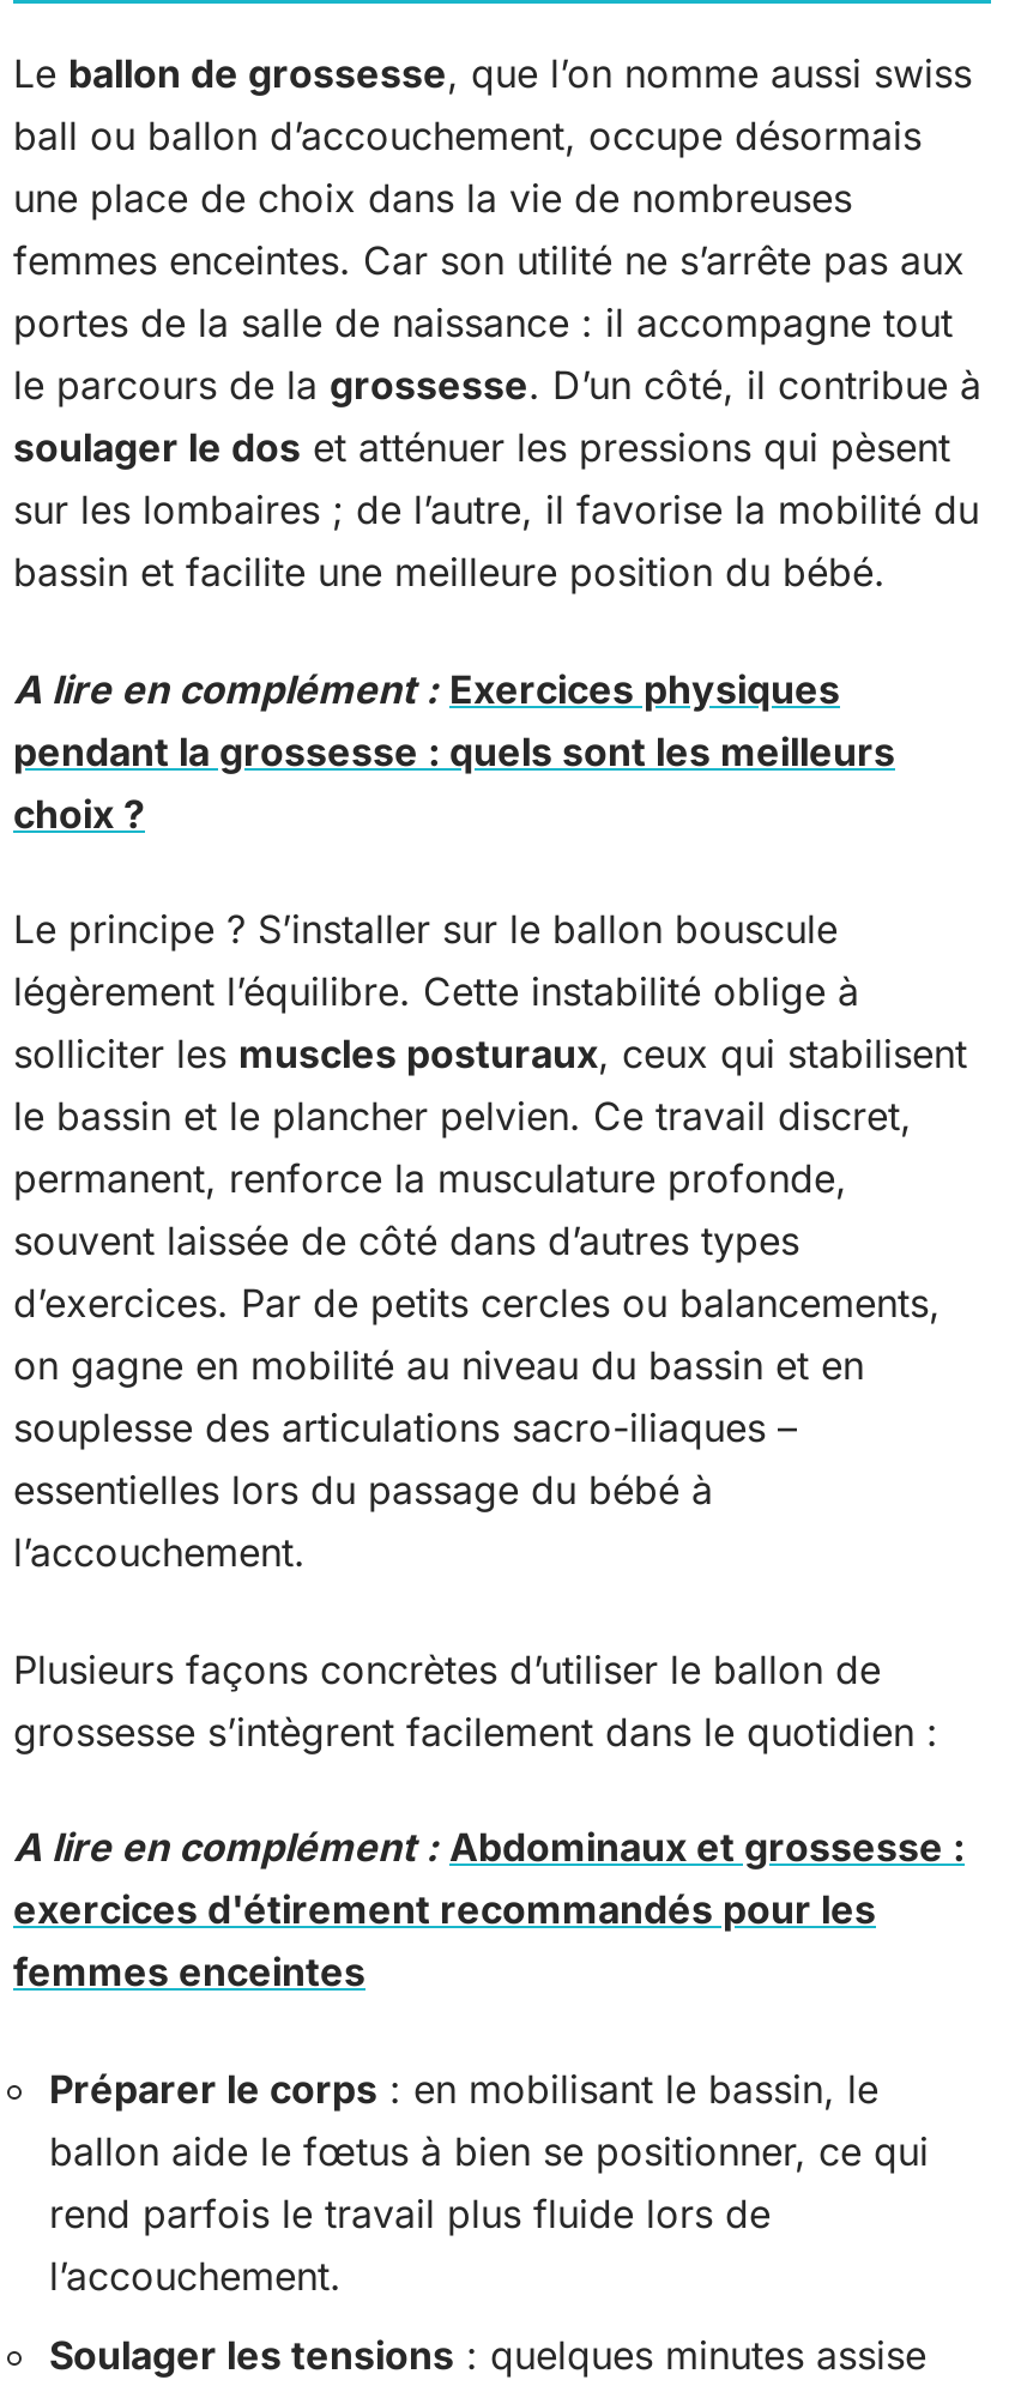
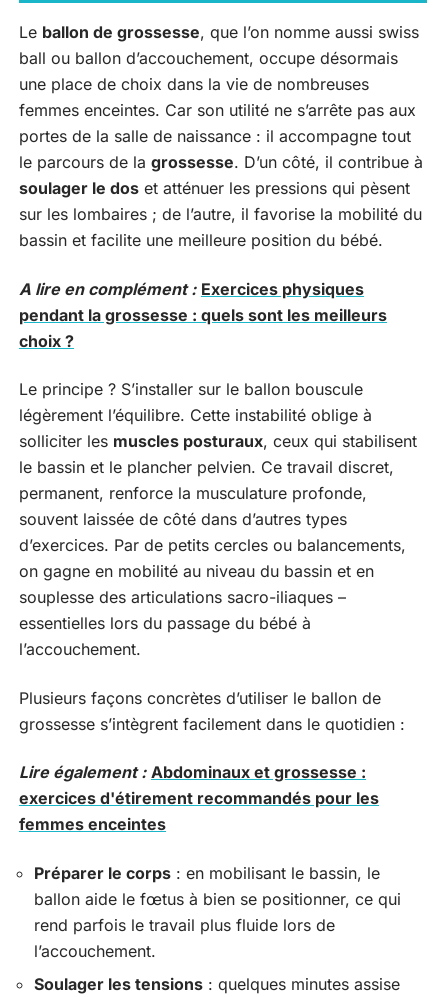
[13,1823,965,1871] A lire en complément : Abdominaux et grossesse : -> [19,762,366,782] Lire également : Abdominaux et grossesse :

